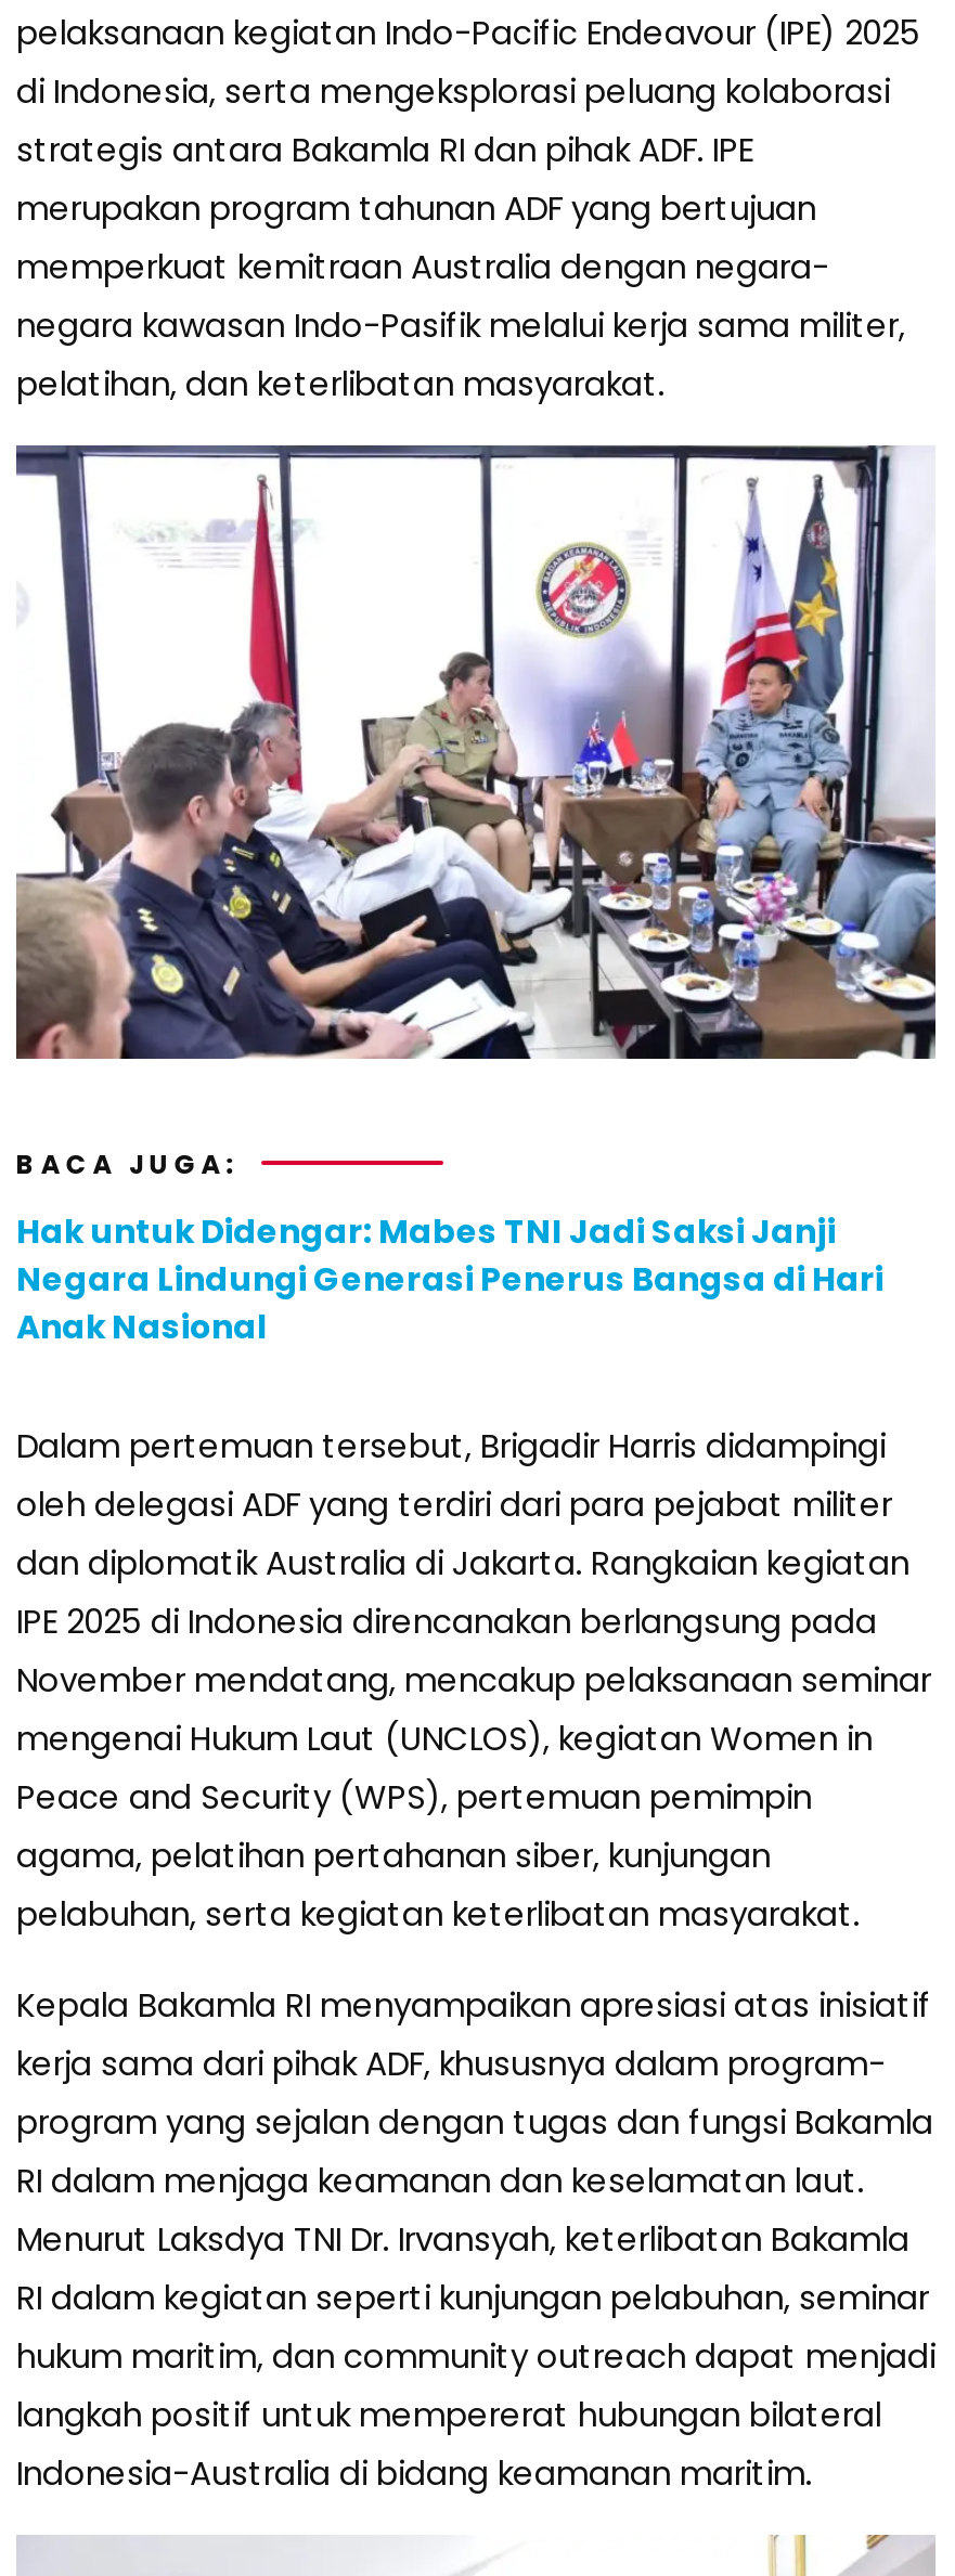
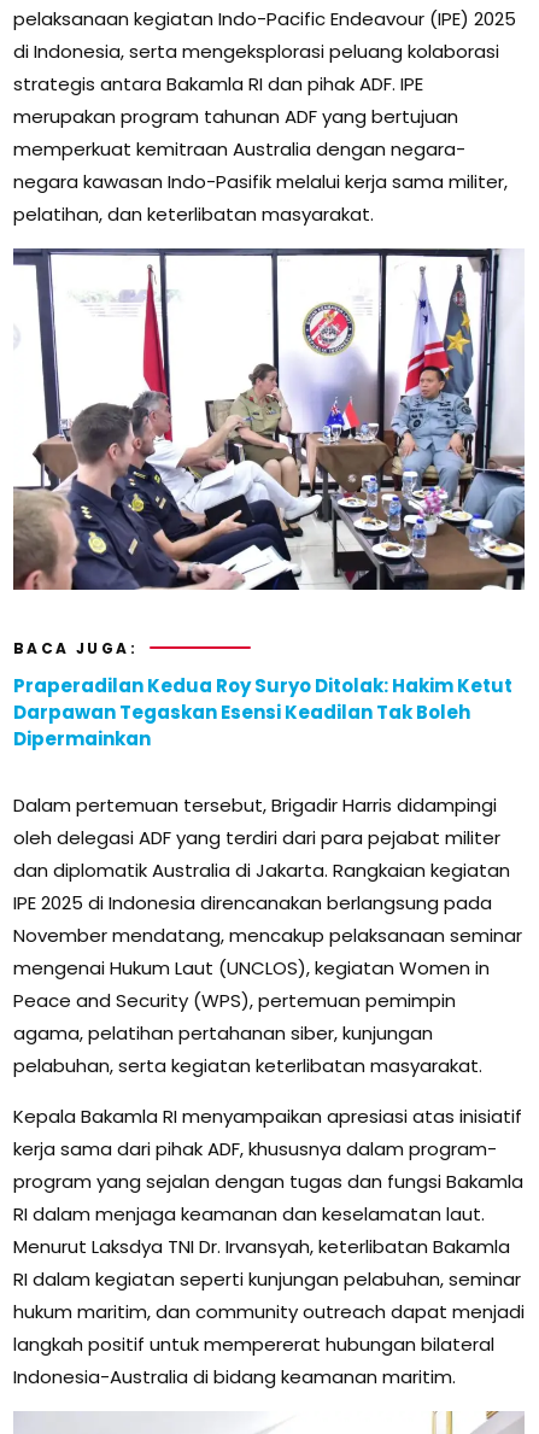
[16,1208,883,1349] Hak untuk Didengar: Mabes TNI Jadi Saksi Janji | Negara Lindungi Generasi Penerus Bangsa di Hari | Anak Nasional -> [13,673,512,751] Praperadilan Kedua Roy Suryo Ditolak: Hakim Ketut | Darpawan Tegaskan Esensi Keadilan Tak Boleh | Dipermainkan

